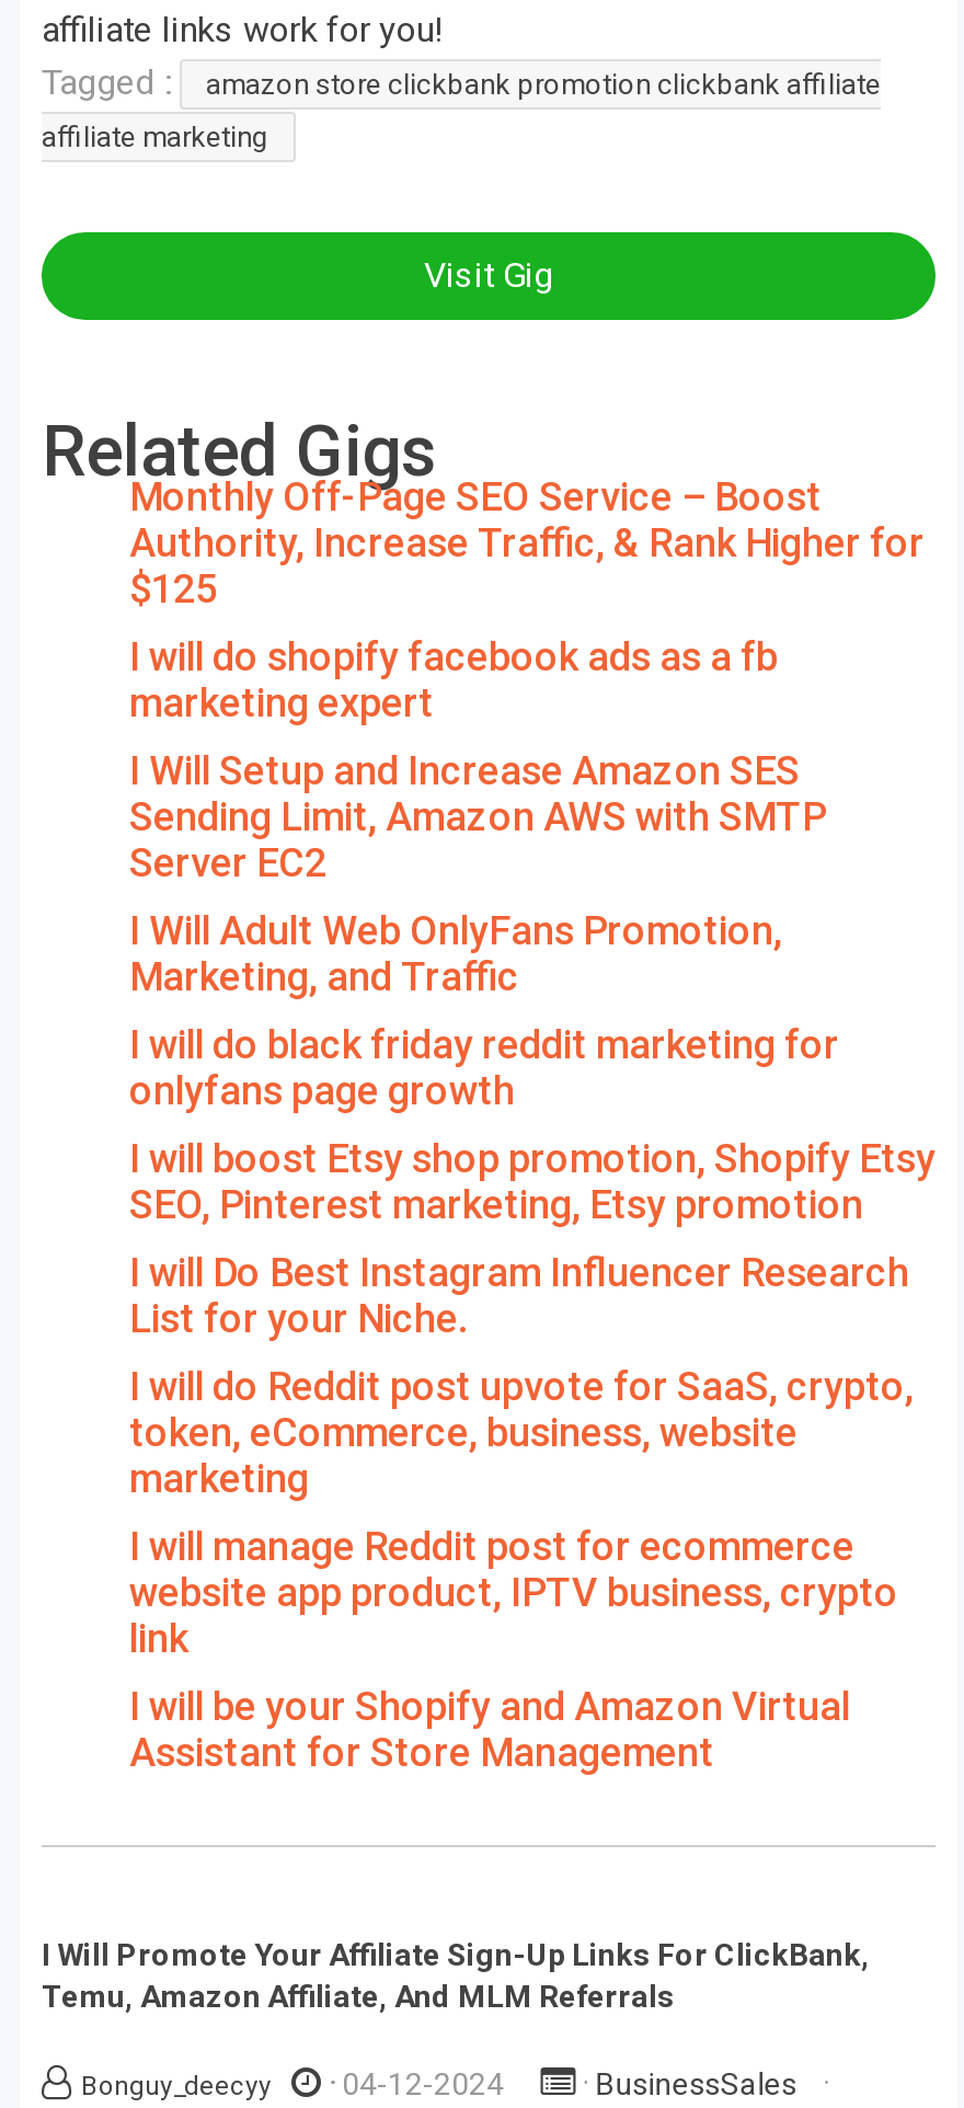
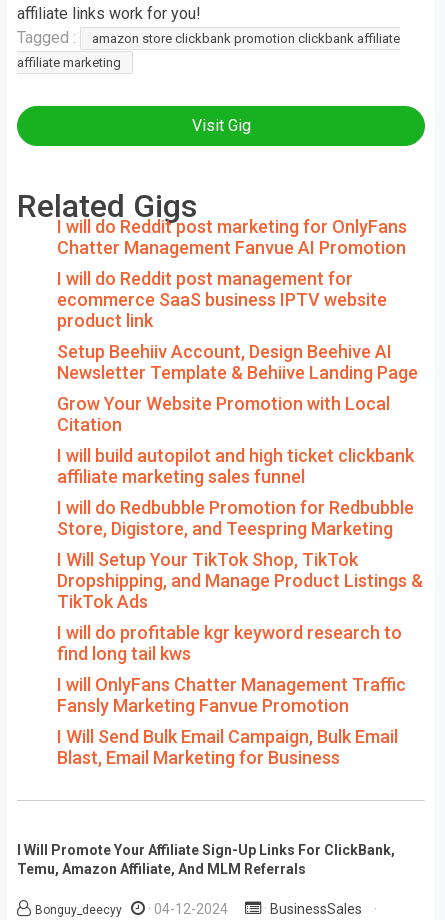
[129,472,925,610] Monthly Off-Page SEO Service – Boost | Authority, Increase Traffic, & Rank Higher for | $125 -> [57,216,407,258] I will do Reddit post marketing for OnlyFans | Chatter Management Fanvue AI Promotion
[129,632,778,724] I will do shopify facebook ads as a fb | marketing expert -> [57,268,387,331] I will do Reddit post management for | ecommerce SaaS business IPTV website | product link
[129,746,826,884] I Will Setup and Increase Amazon SES | Sending Limit, Amazon AWS with SMTP | Server EC2 -> [57,341,418,383] Setup Beehiiv Account, Design Beehive AI | Newsletter Template & Behiive Landing Page
[129,906,782,998] I Will Adult Web OnlyFans Promotion, | Marketing, and Traffic -> [57,393,390,435] Grow Your Website Promotion with Local | Citation
[129,1020,839,1112] I will do black friday reddit marketing for | onlyfans page growth -> [57,445,414,487] I will build autopilot and high ticket clickbank | affiliate marketing sales funnel
[129,1134,936,1226] I will boost Etsy shop promotion, Shopify Etsy | SEO, Pinterest marketing, Etsy promotion -> [57,497,414,539] I will do Redbubble Promotion for Redbubble | Store, Digistore, and Teespring Marketing
[129,1248,909,1340] I will Do Best Instagram Influencer Research | List for your Niche. -> [57,549,423,612] I Will Setup Your TikTok Shop, TikTok | Dropshipping, and Manage Product Listings & | TikTok Ads
[129,1362,914,1500] I will do Reddit post upvote for SaaS, crypto, | token, eCommerce, business, website | marketing -> [57,622,402,664] I will do profitable kgr keyword research to | find long tail kws
[129,1522,898,1660] I will manage Reddit post for ecommerce | website app product, IPTV business, crypto | link -> [57,674,406,716] I will OnlyFans Chatter Management Traffic | Fansly Marketing Fanvue Promotion
[129,1682,850,1774] I will be your Shopify and Amazon Virtual | Assistant for Store Management -> [57,726,398,768] I Will Send Bulk Email Campaign, Bulk Email | Blast, Email Marketing for Business

